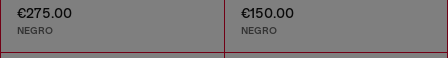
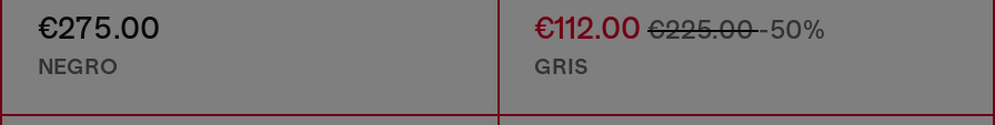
[240,5,293,37] €150.00 | NEGRO -> [534,10,825,81] €112.00 €225.00-50% | GRIS

